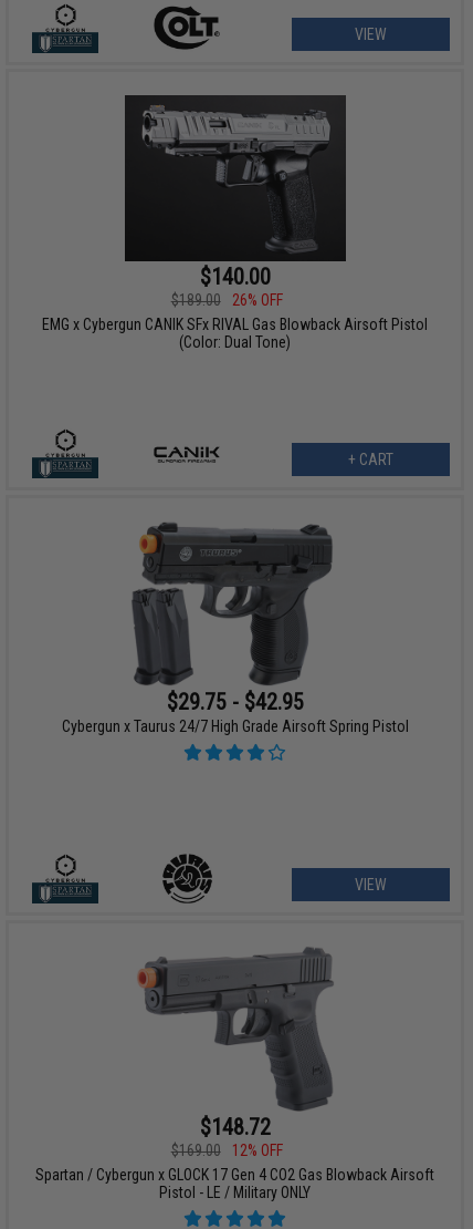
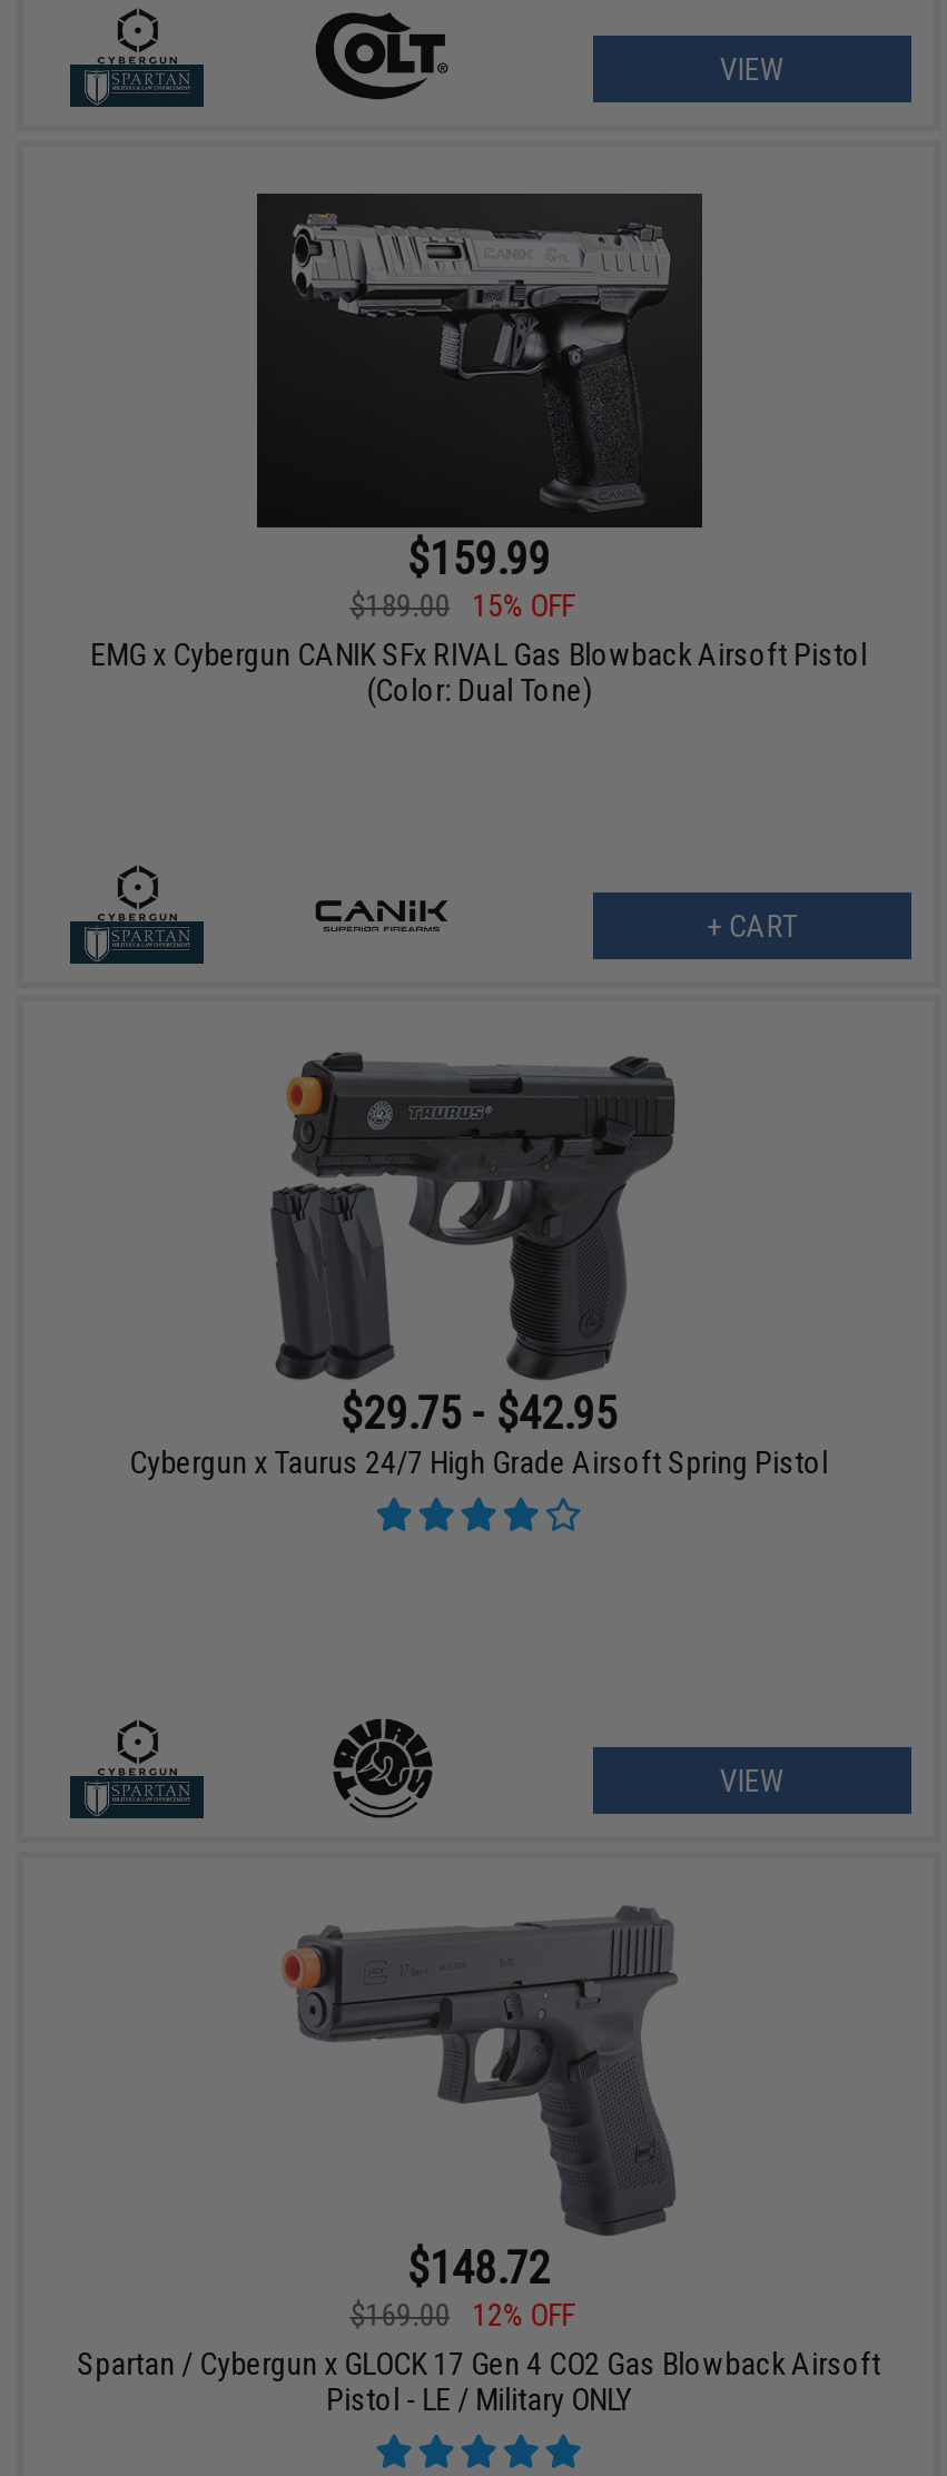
[200,263,270,290] $140.00 -> [408,532,550,585] $159.99
[171,291,283,309] $189.00 26% OFF -> [350,587,575,623] $189.00 15% OFF

